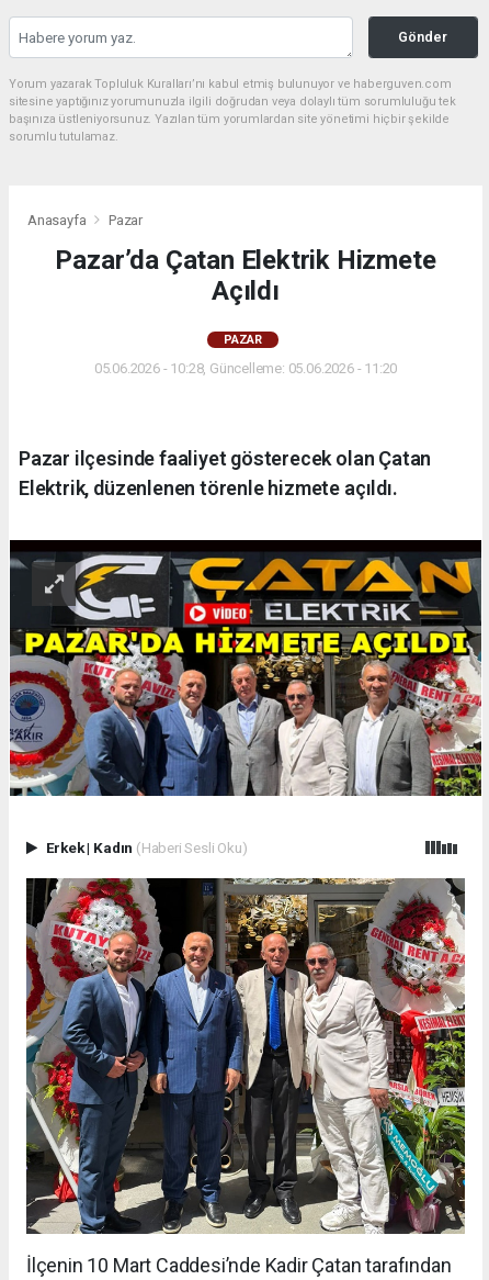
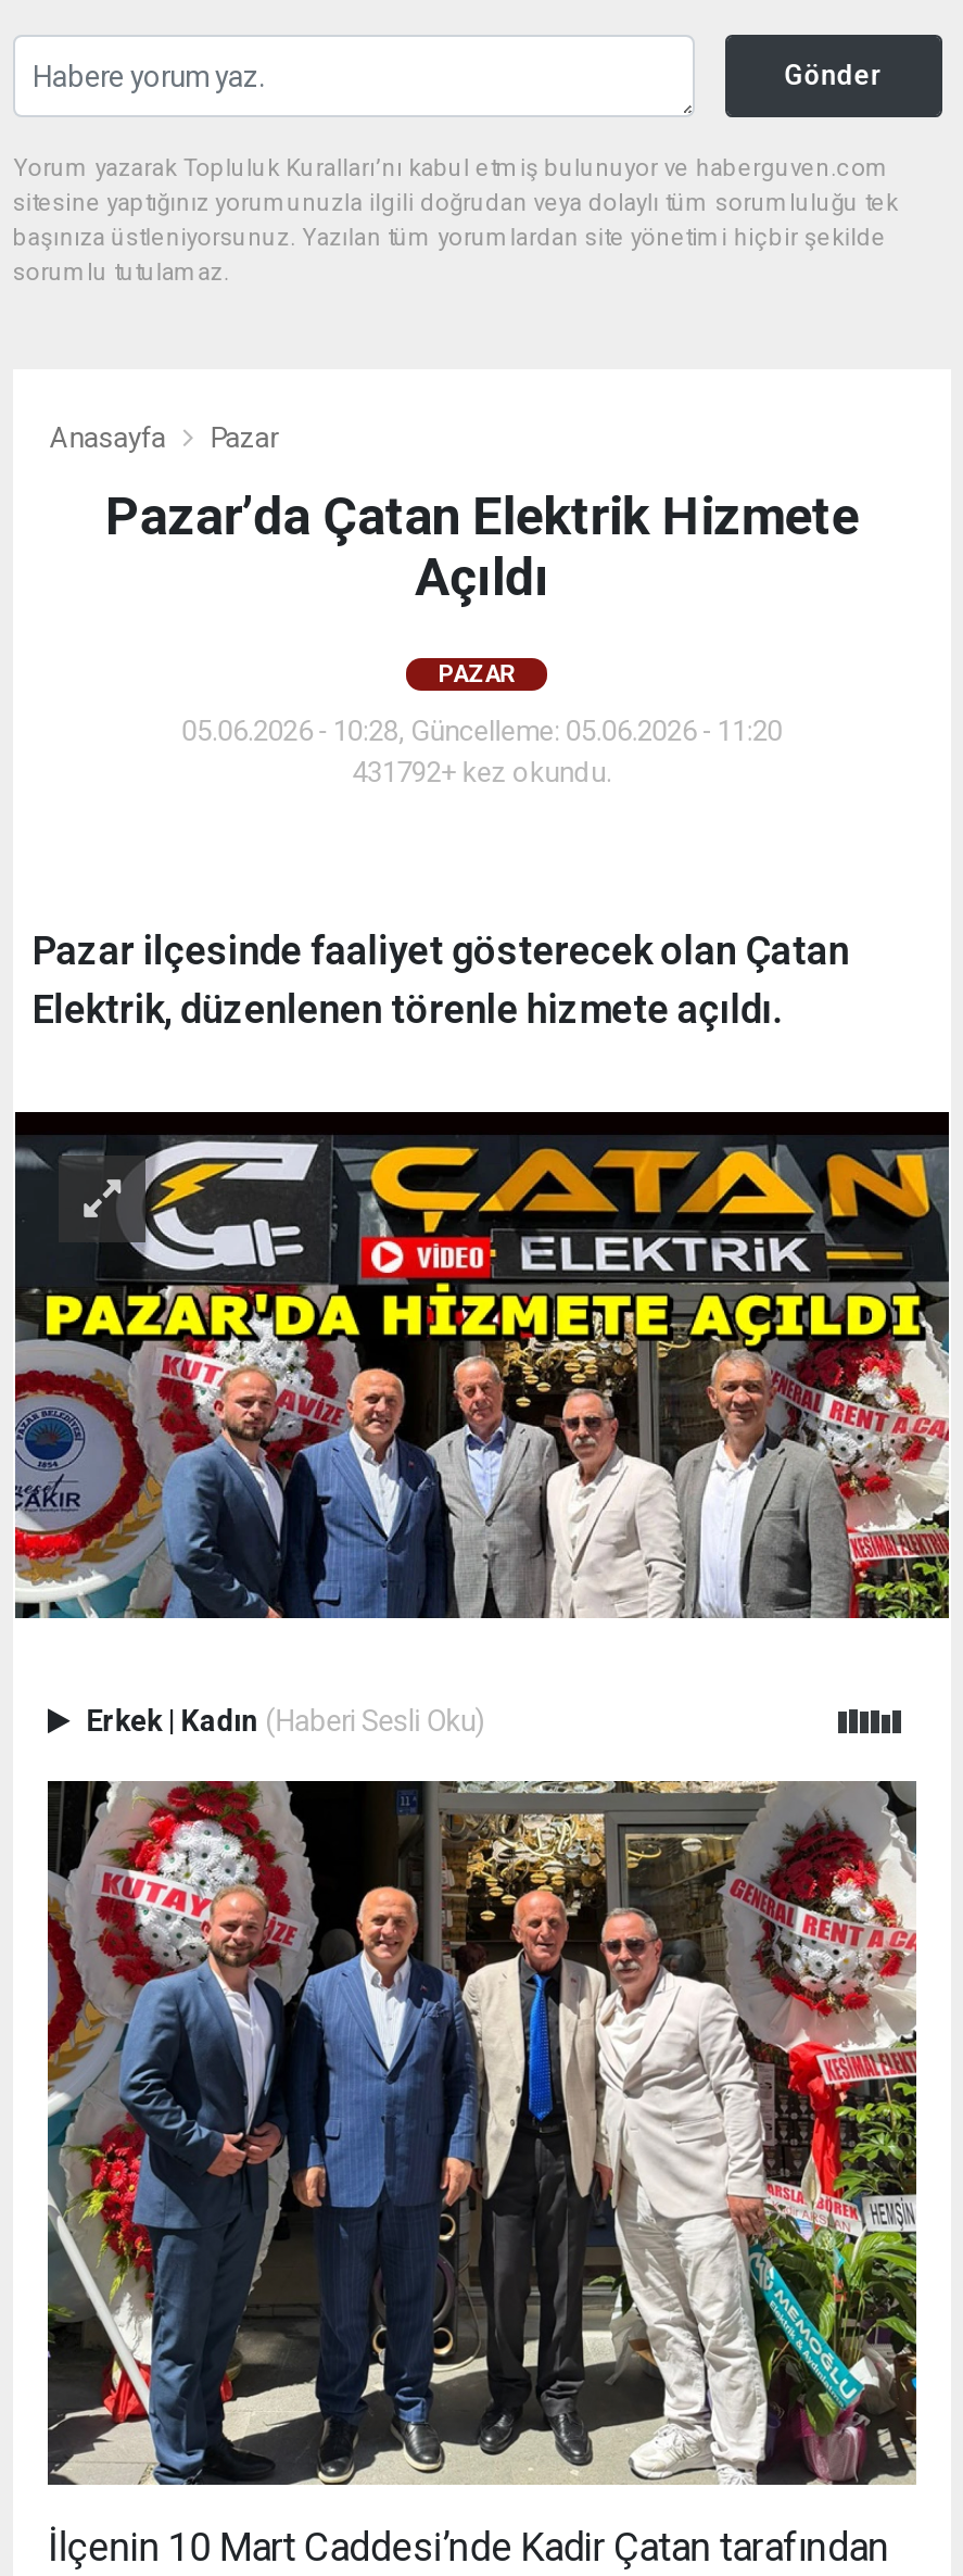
none -> [352,757,612,789] 431792+ kez okundu.

